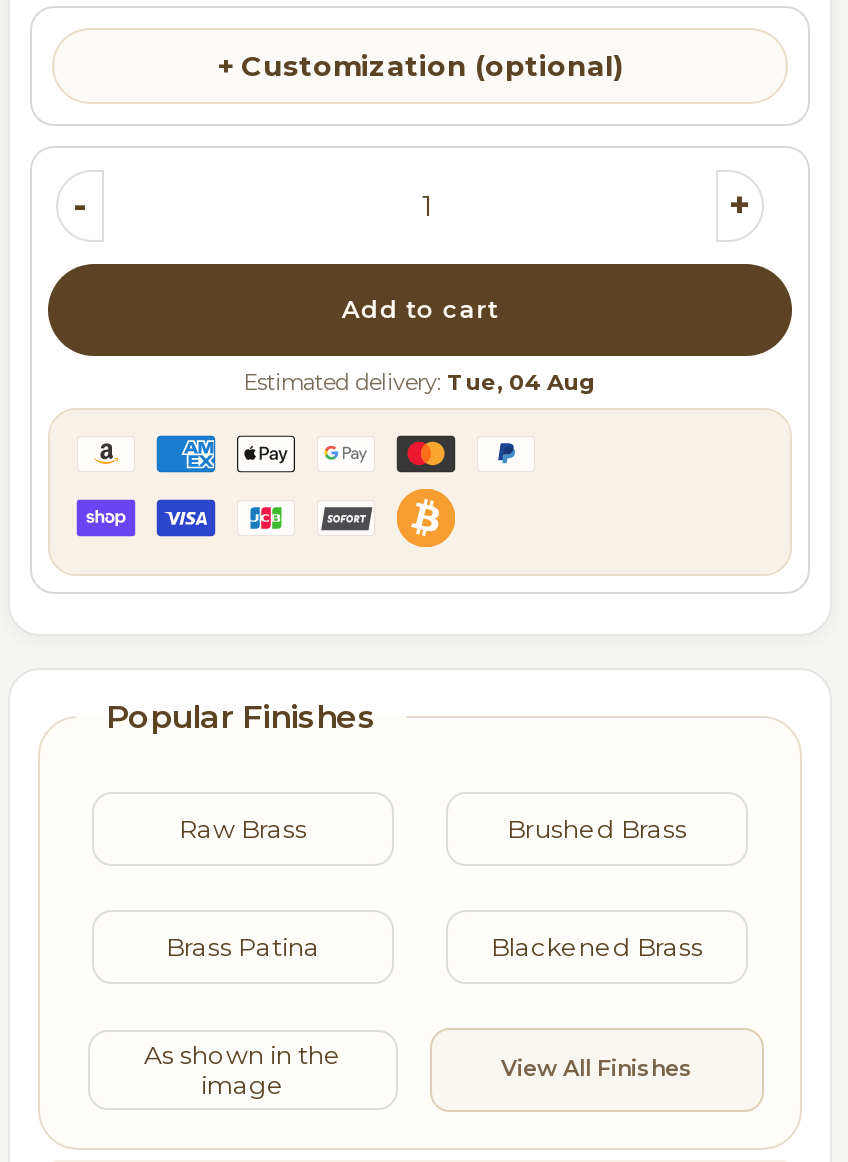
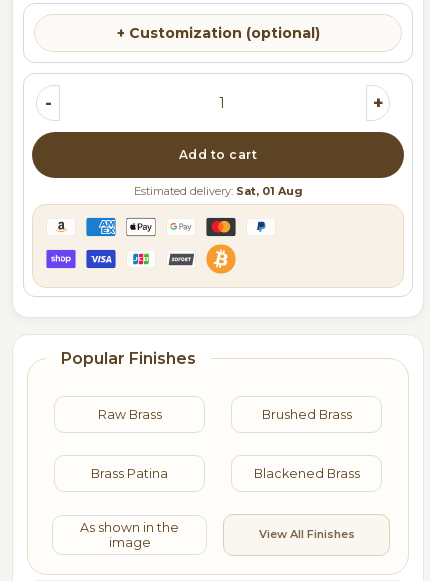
[243,367,597,395] Estimated delivery: Tue, 04 Aug -> [133,184,302,198] Estimated delivery: Sat, 01 Aug

